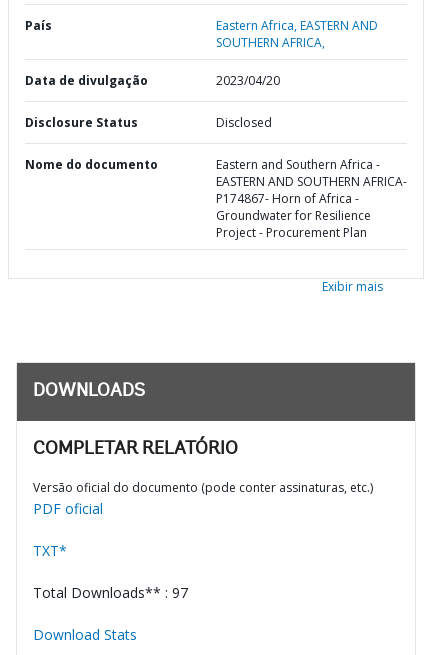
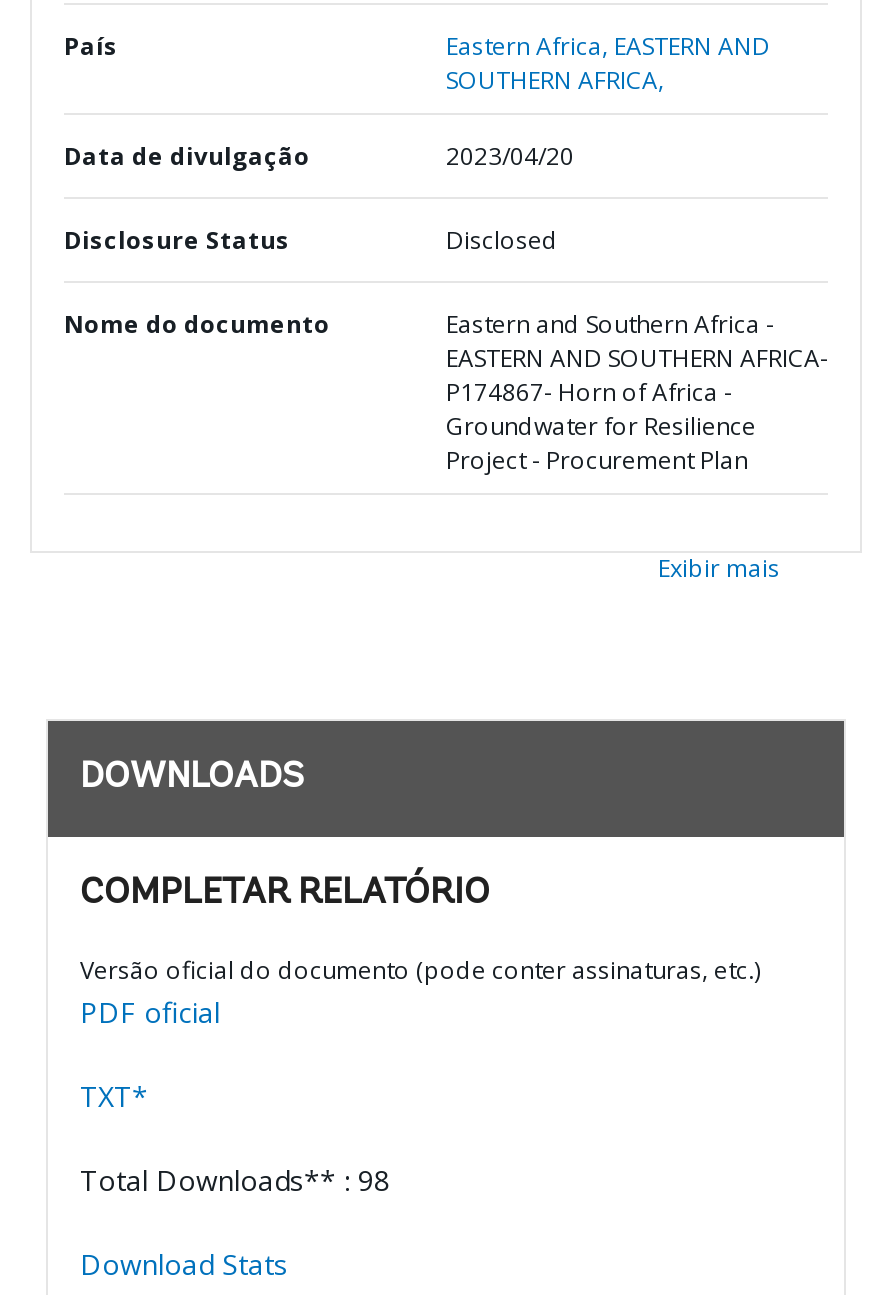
[33,583,188,602] Total Downloads** : 97 -> [80,1161,390,1199] Total Downloads** : 98

